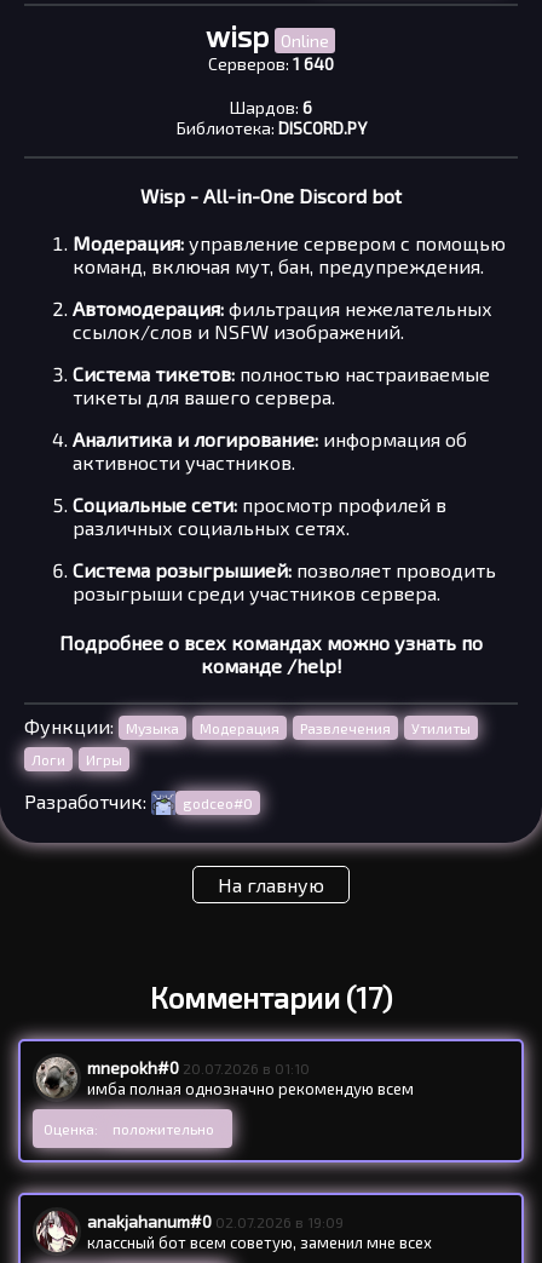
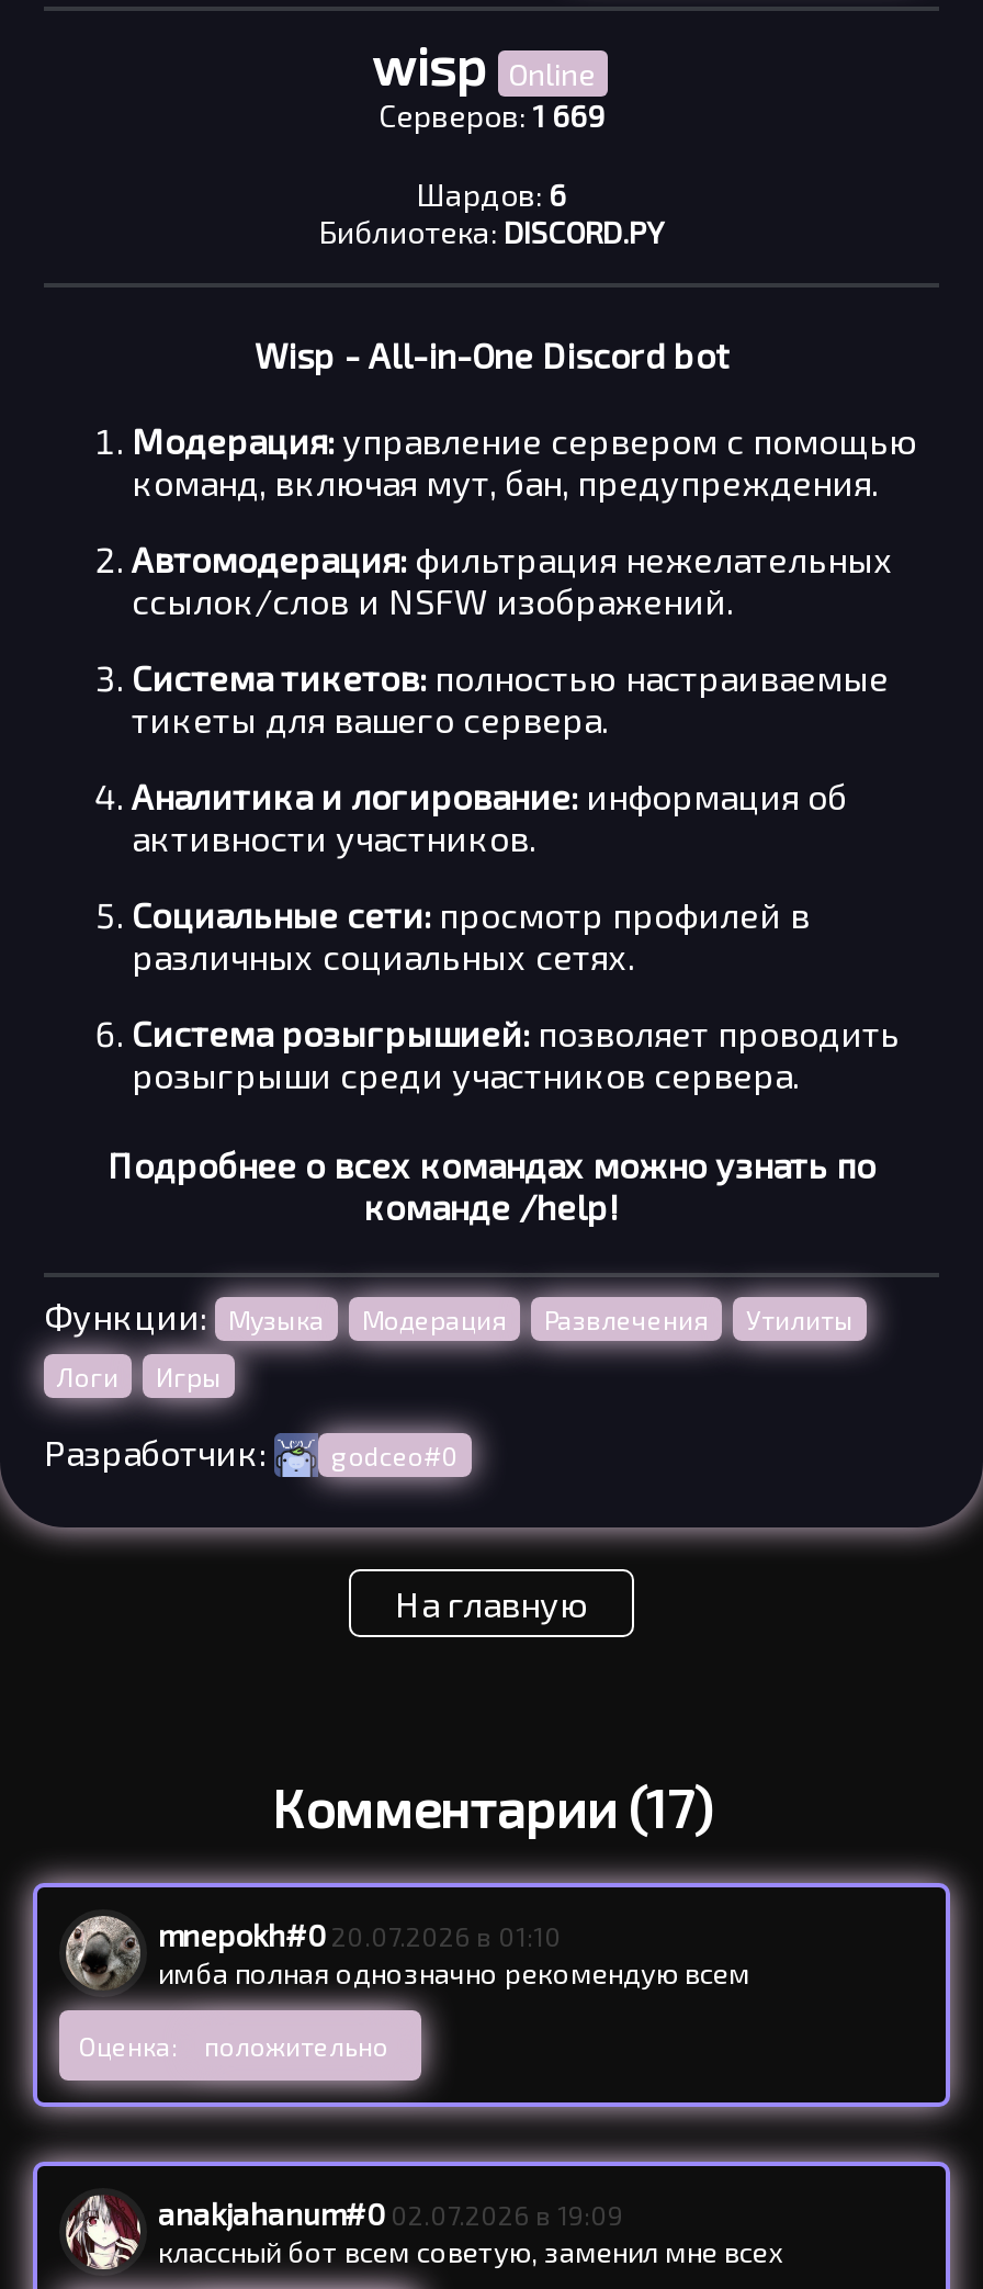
[208,53,334,74] Серверов:1 640 -> [378,97,605,134] Серверов:1 669

